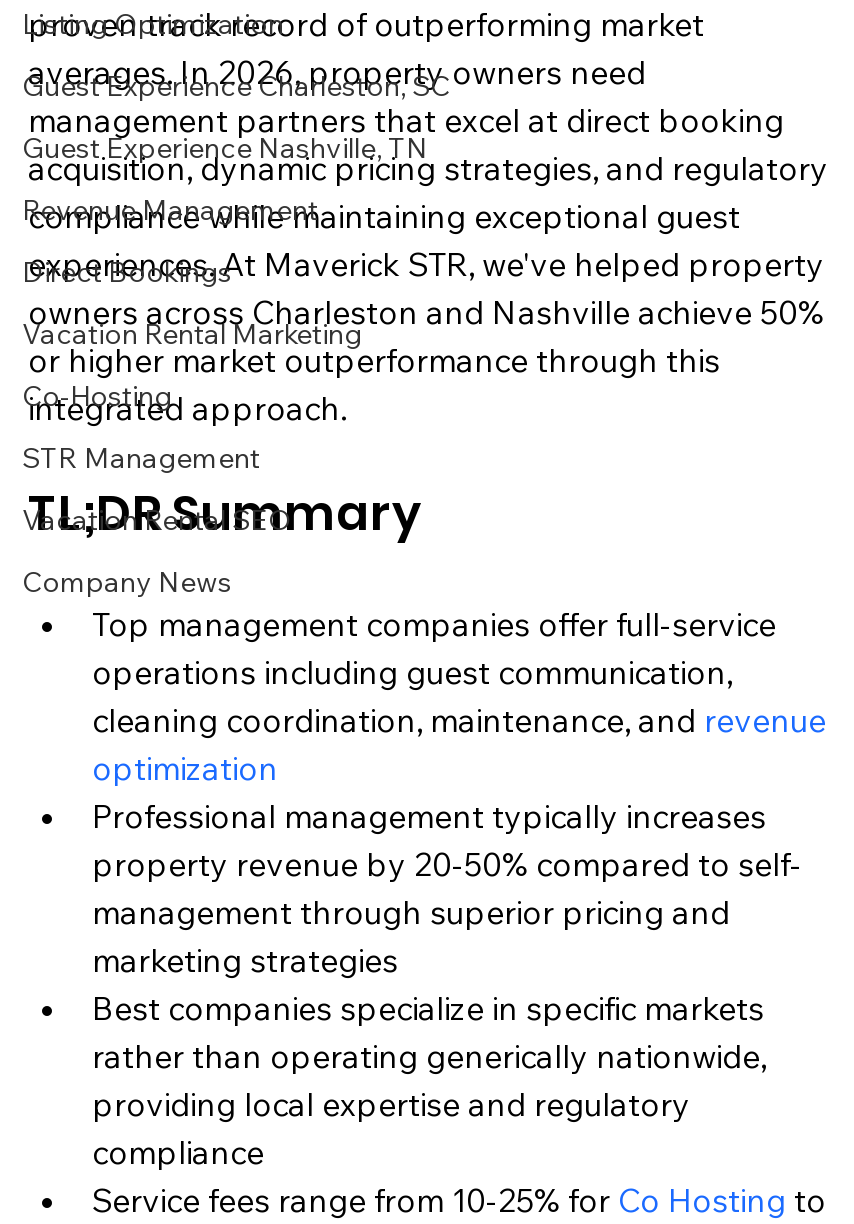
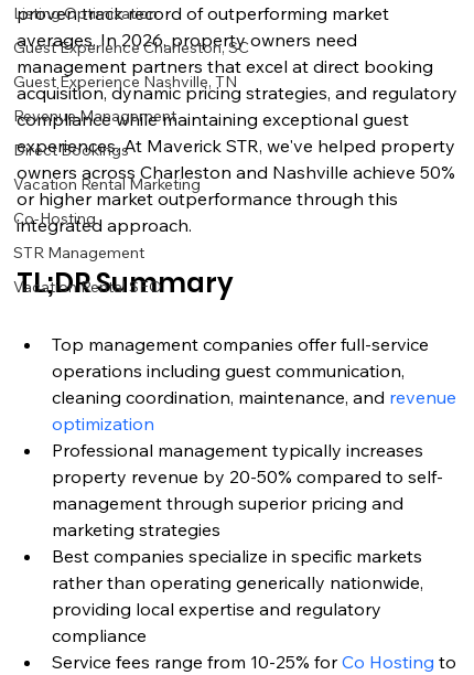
[22,564,232,600] Company News -> none

